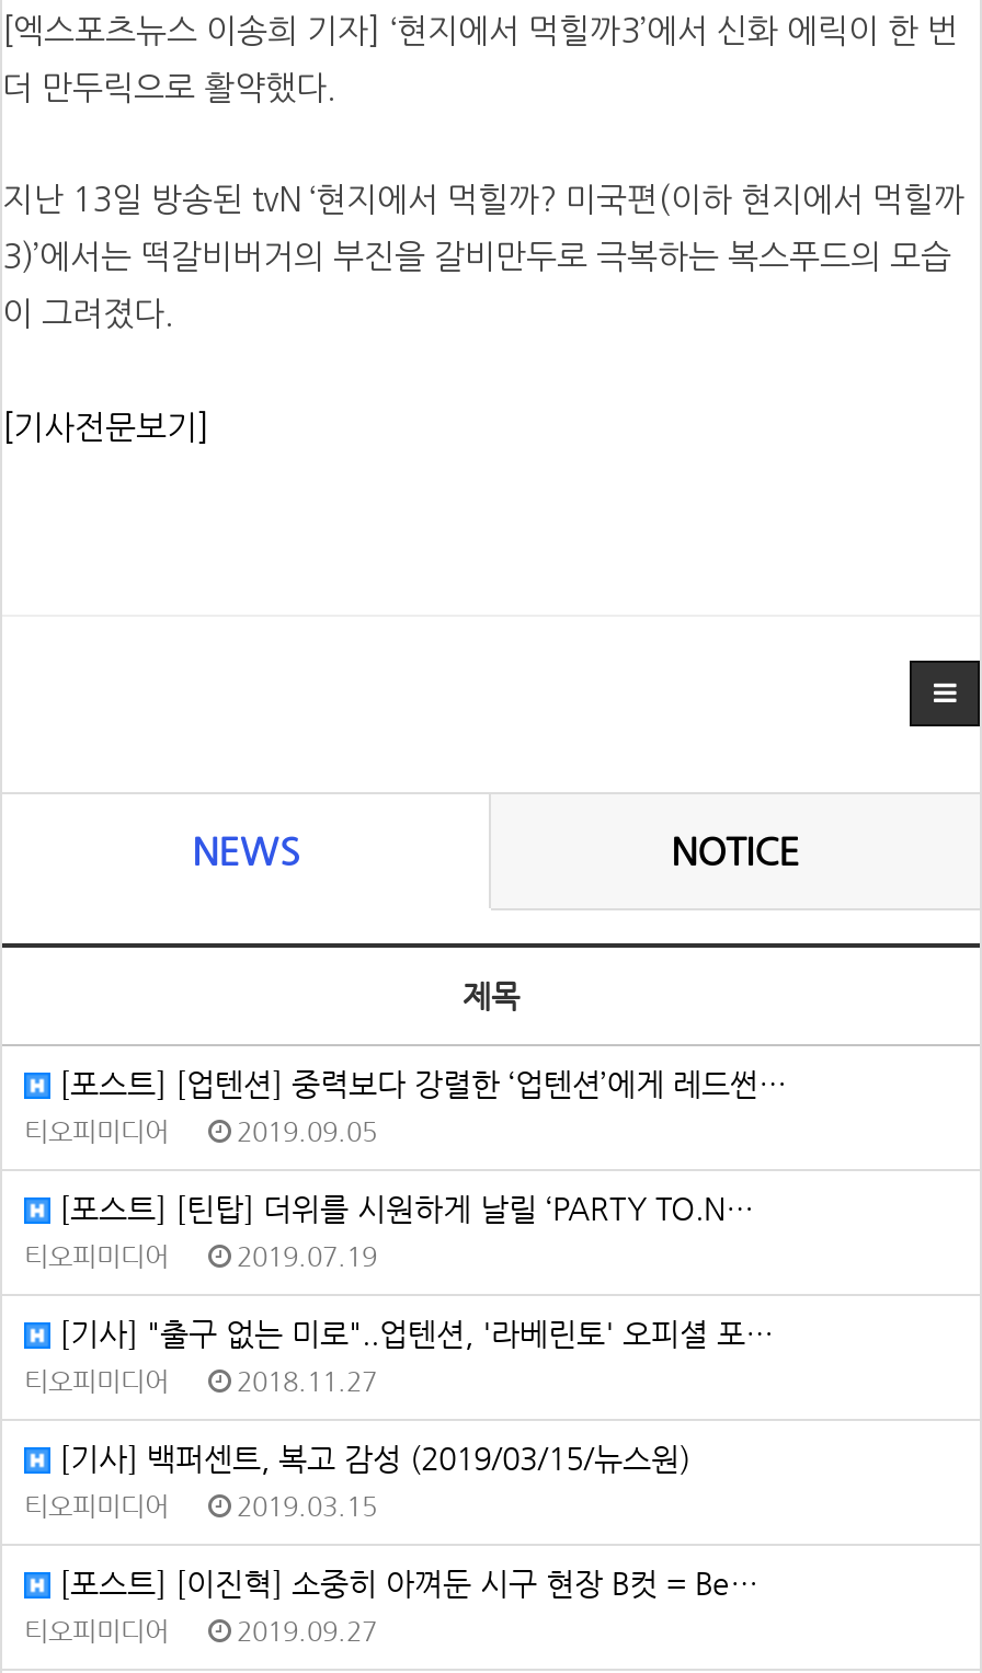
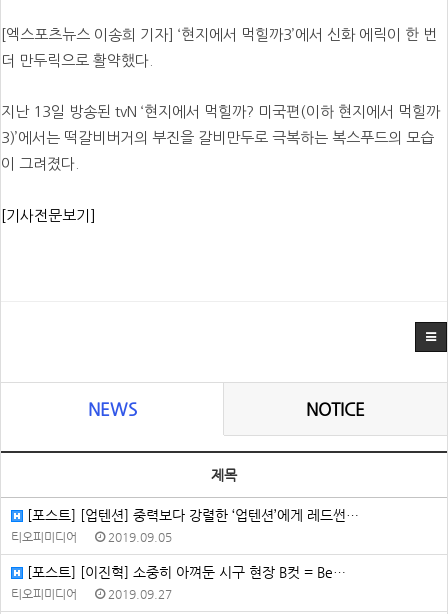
[24,1191,774,1522] [포스트] [틴탑] 더위를 시원하게 날릴 ‘PARTY TO.N… | 티오피미디어 | 2019.07.19 | [기사] "출구 없는 미로"..업텐션, '라베린토' 오피셜 포… | 티오피미디어 | 2018.11.27 | [기사] 백퍼센트, 복고 감성 (2019/03/15/뉴스원) | 티오피미디어 | 2019.03.15 -> none

